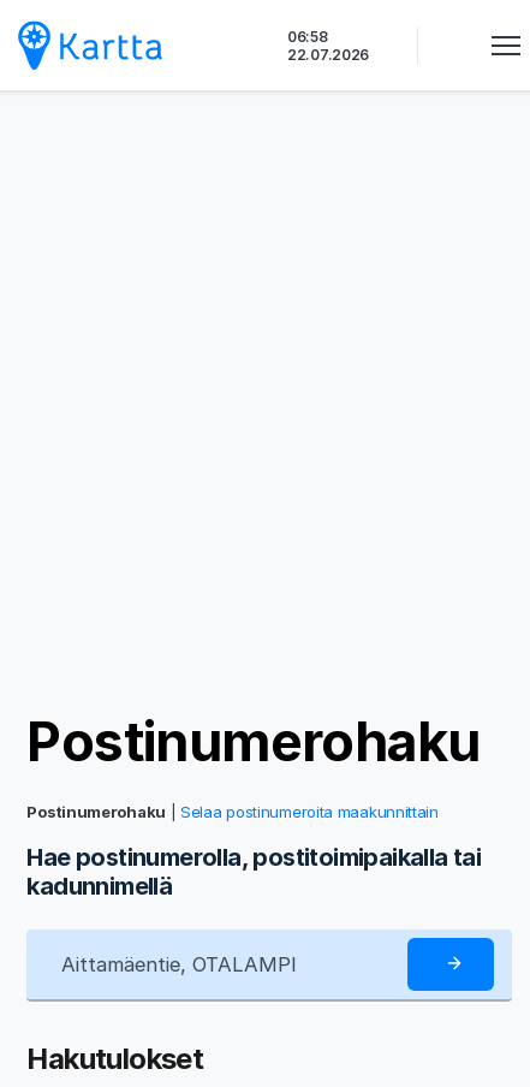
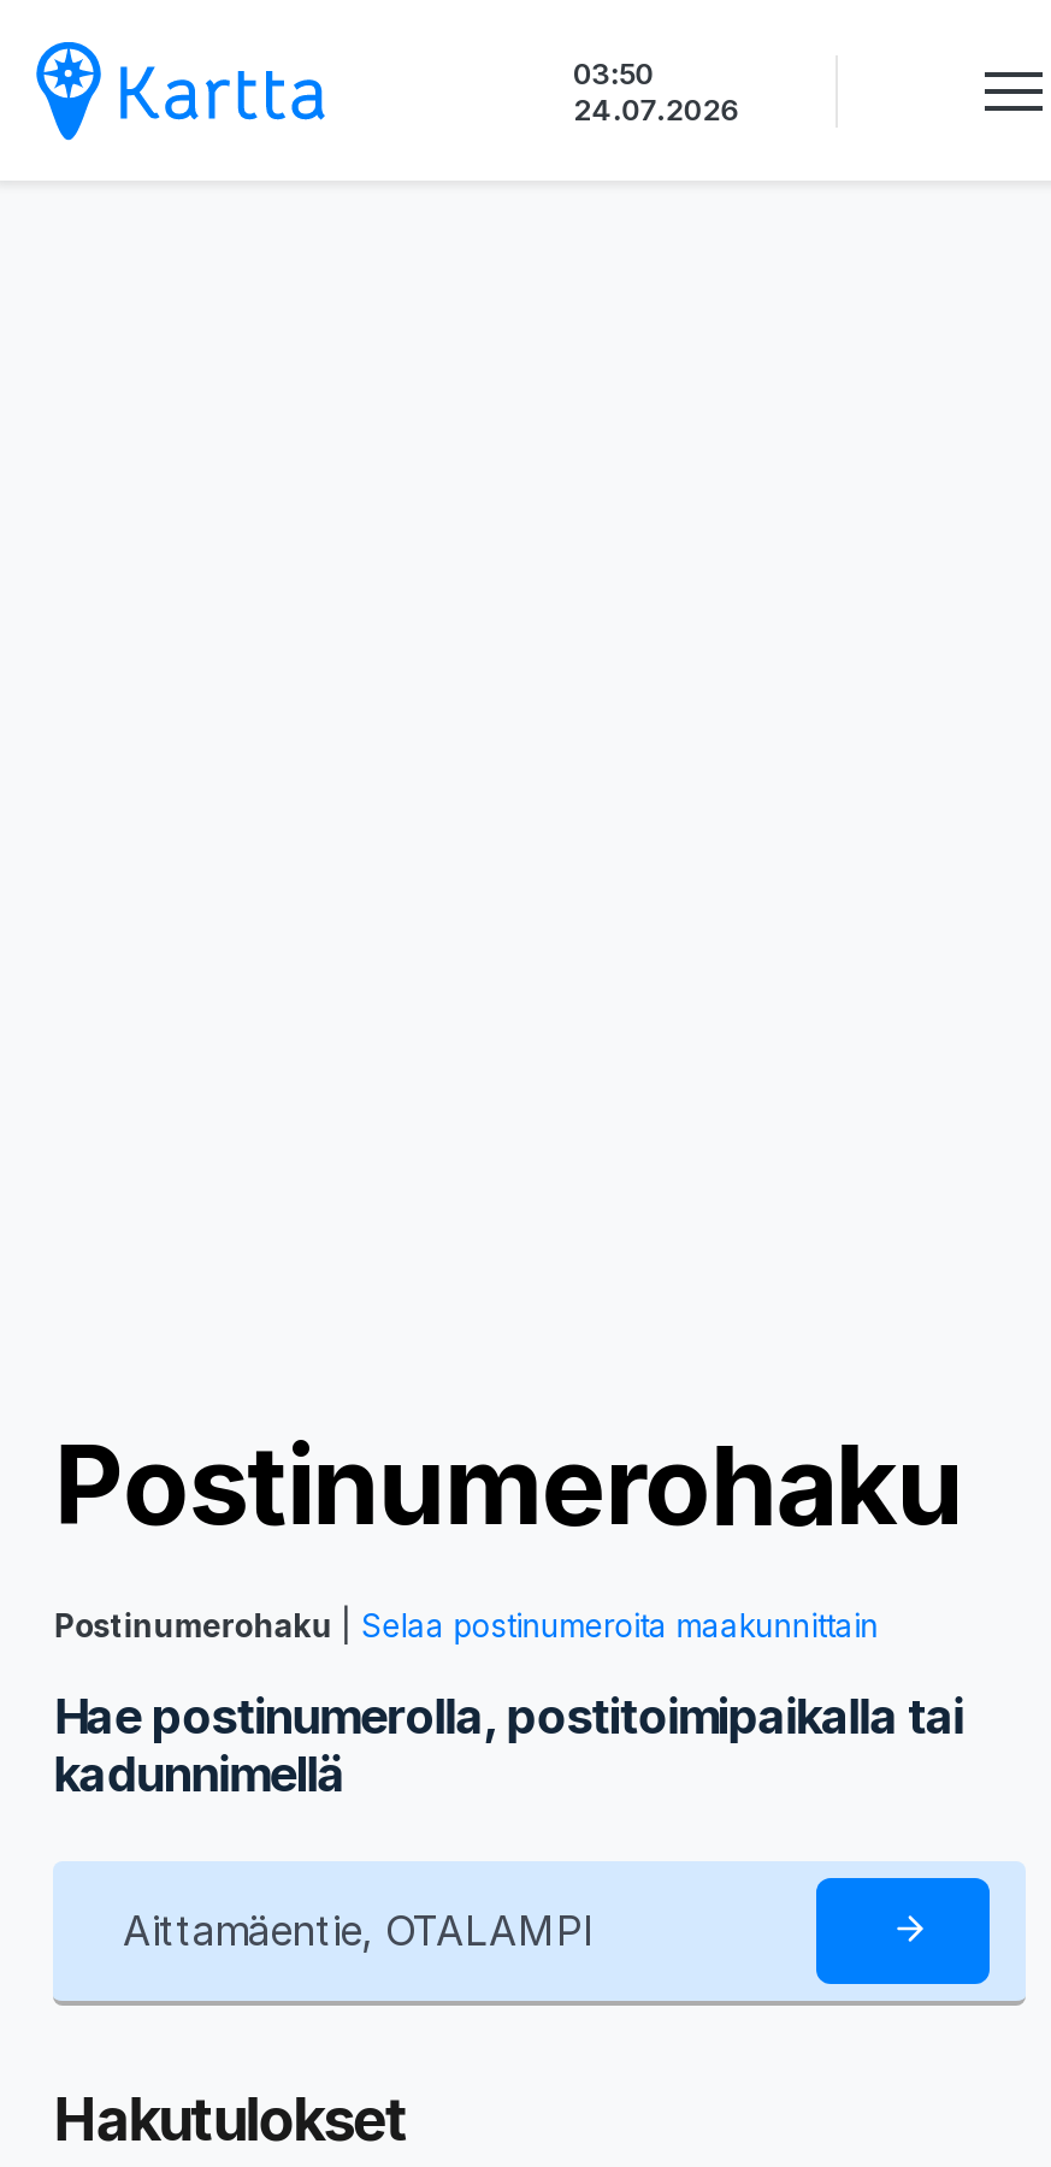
[287,27,327,45] 06:58 -> [573,54,654,90] 03:50
[287,45,369,63] 22.07.2026 -> [573,90,739,126] 24.07.2026

